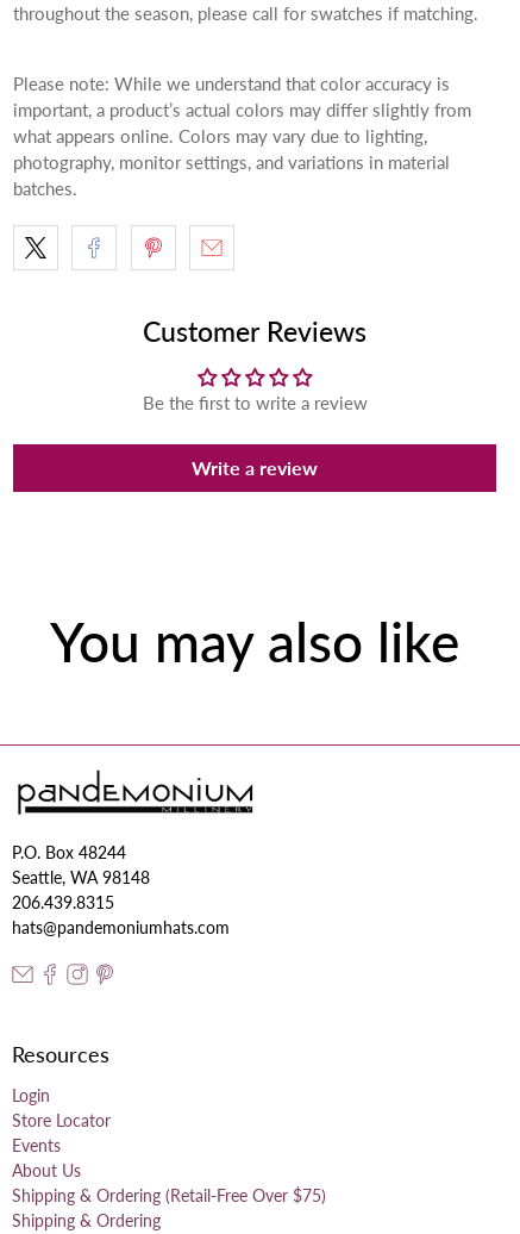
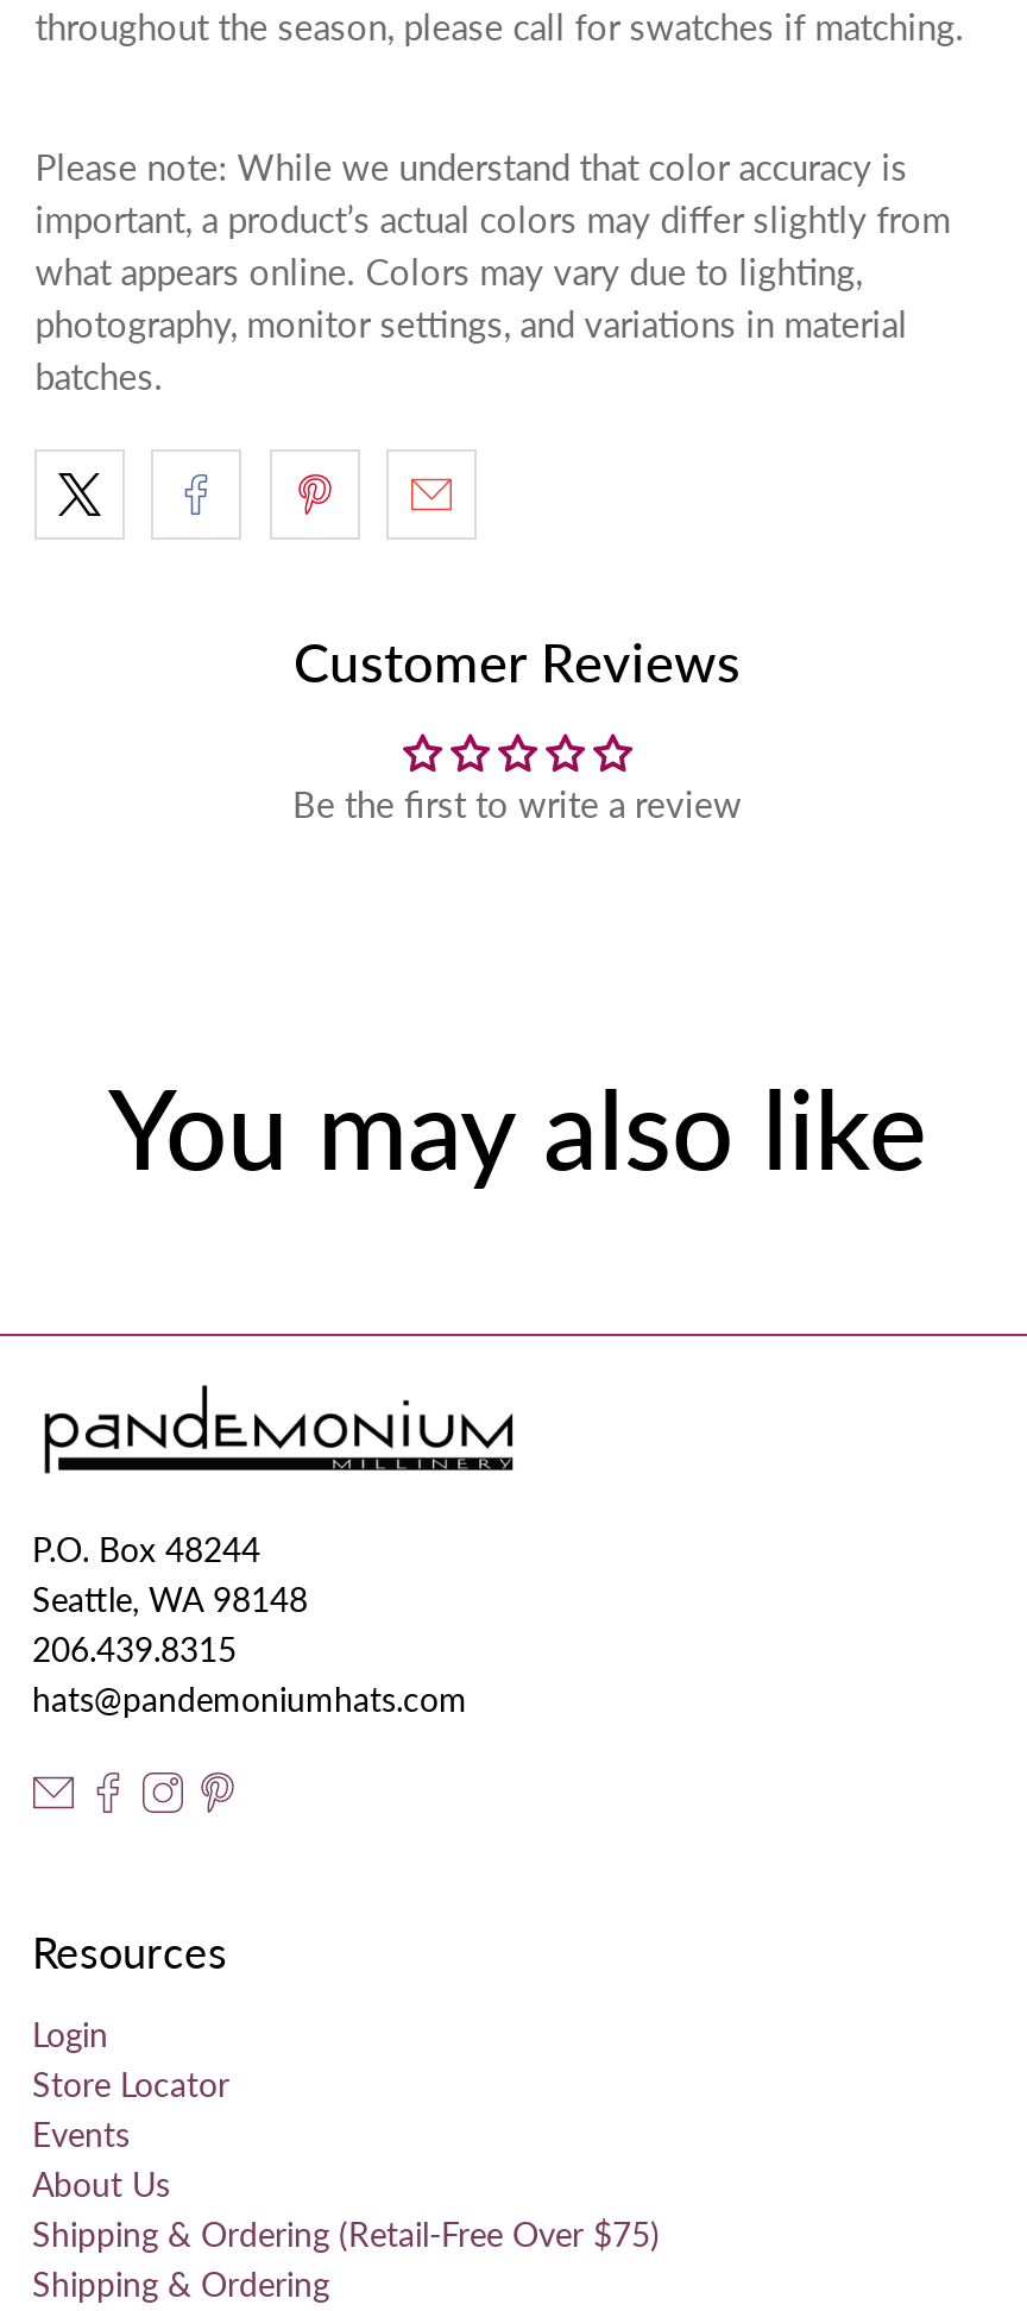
[192,457,318,479] Write a review -> none

